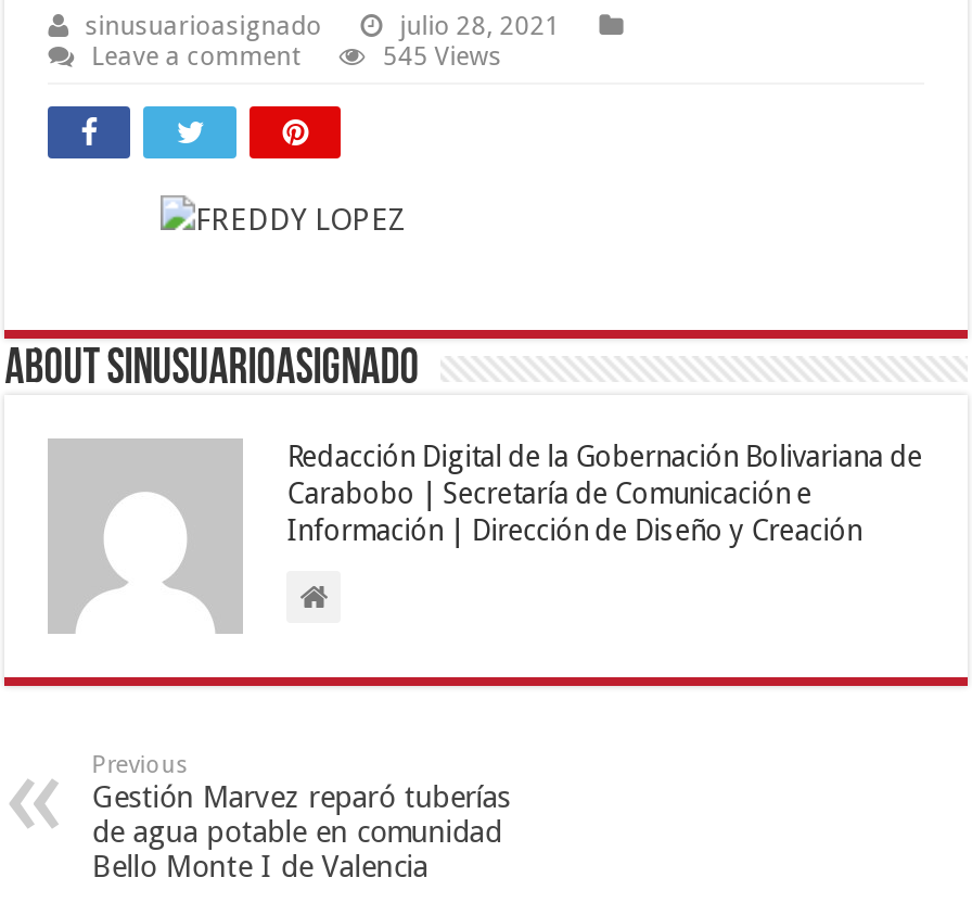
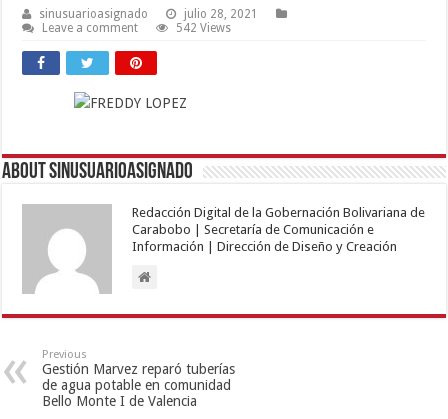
[382,40,502,71] 545 Views -> [176,20,231,34] 542 Views

